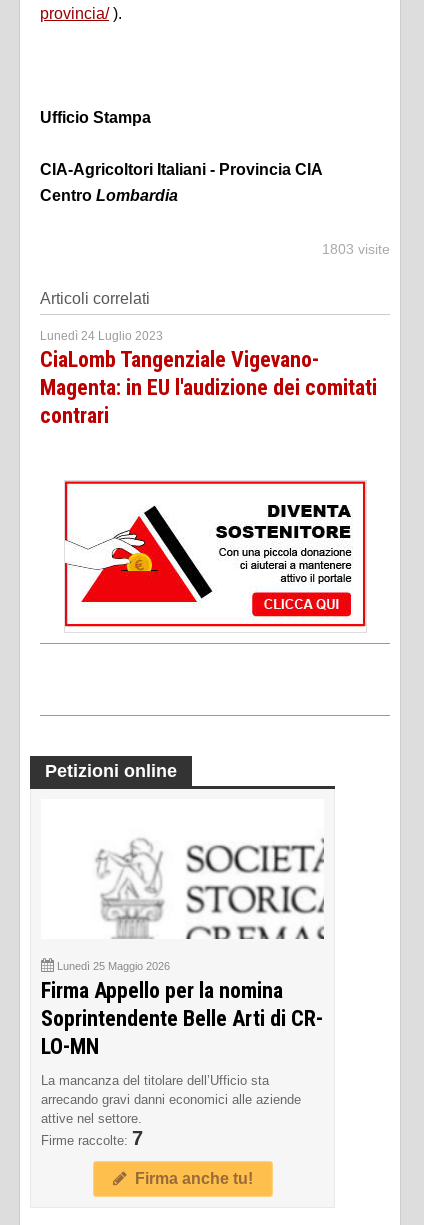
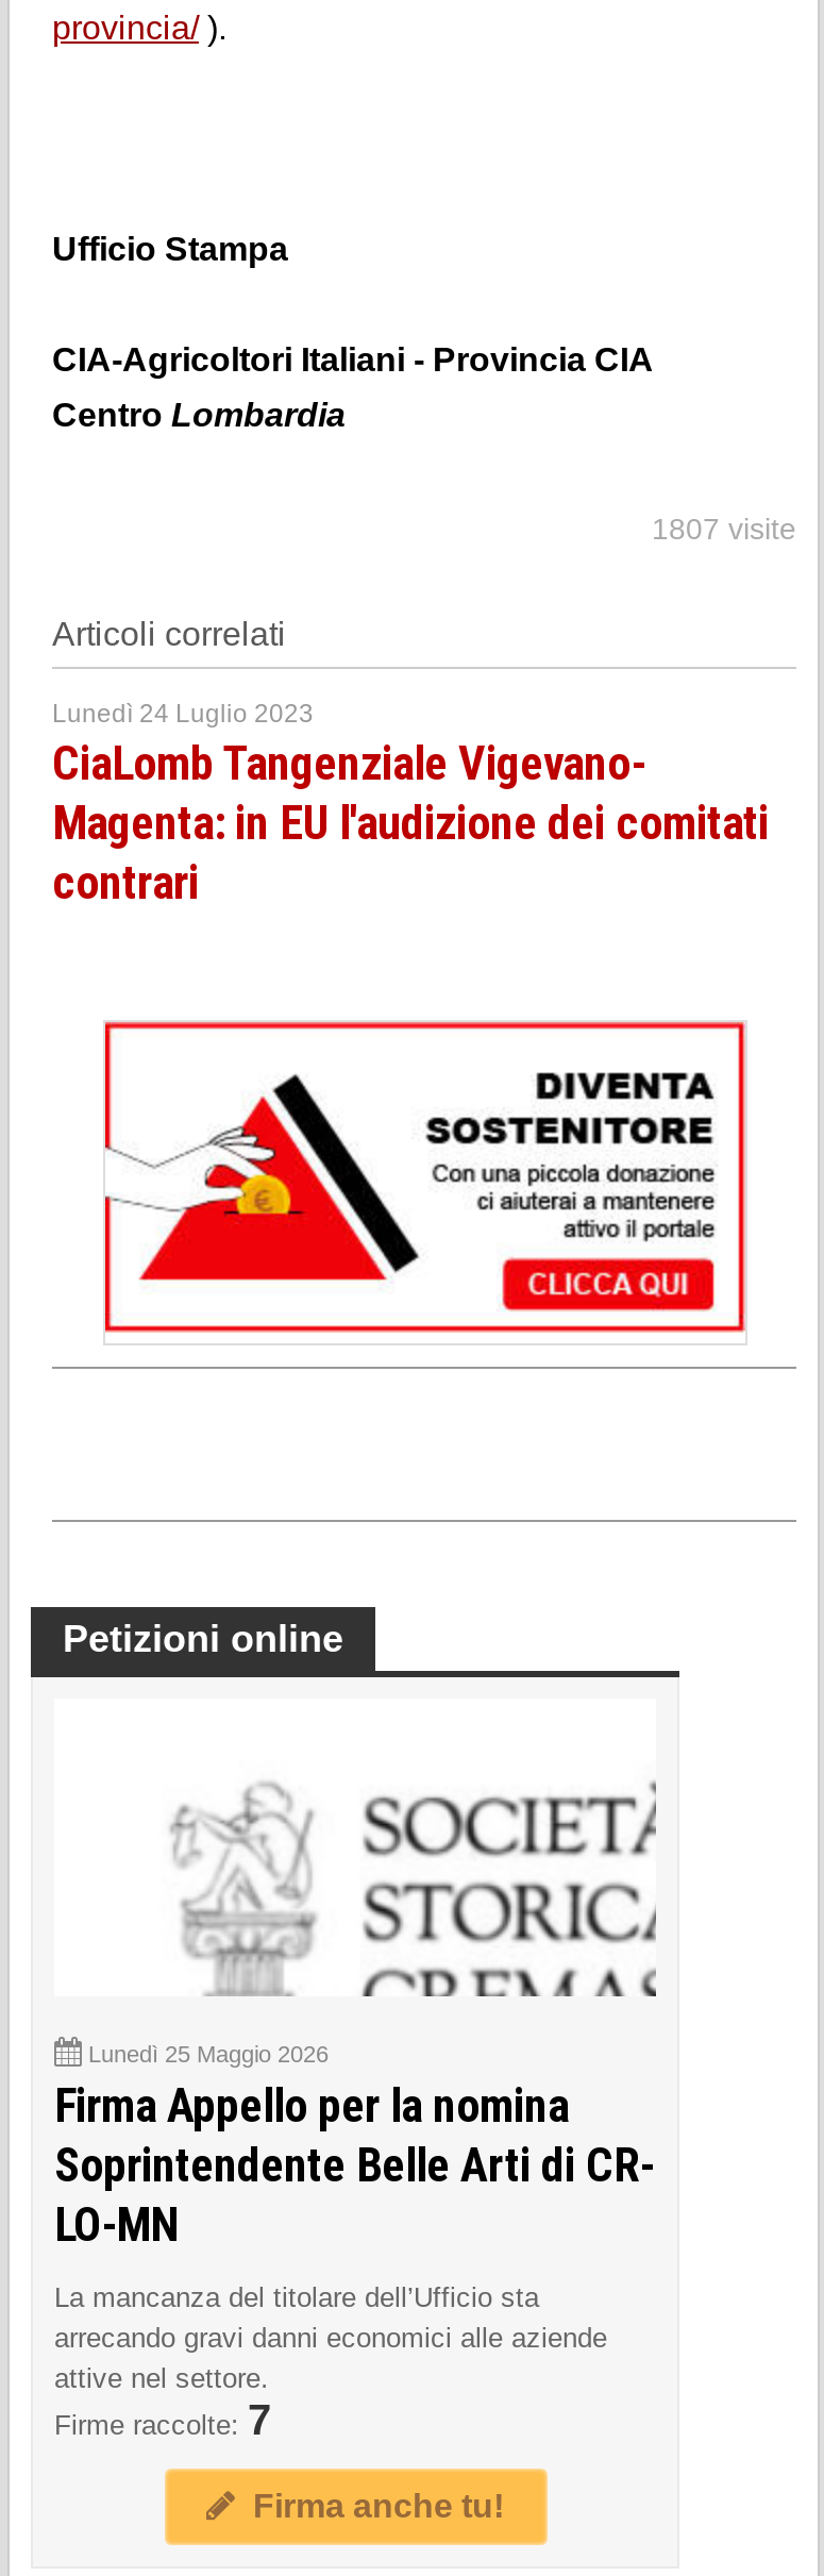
[322,241,390,257] 1803 visite -> [652,512,796,546] 1807 visite

